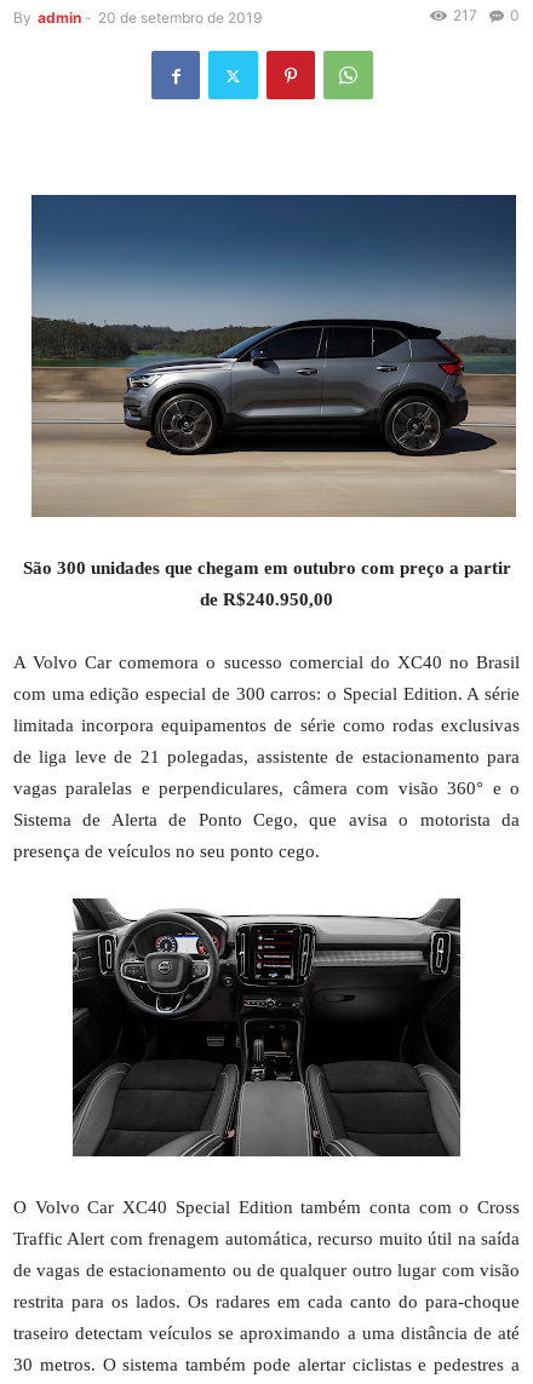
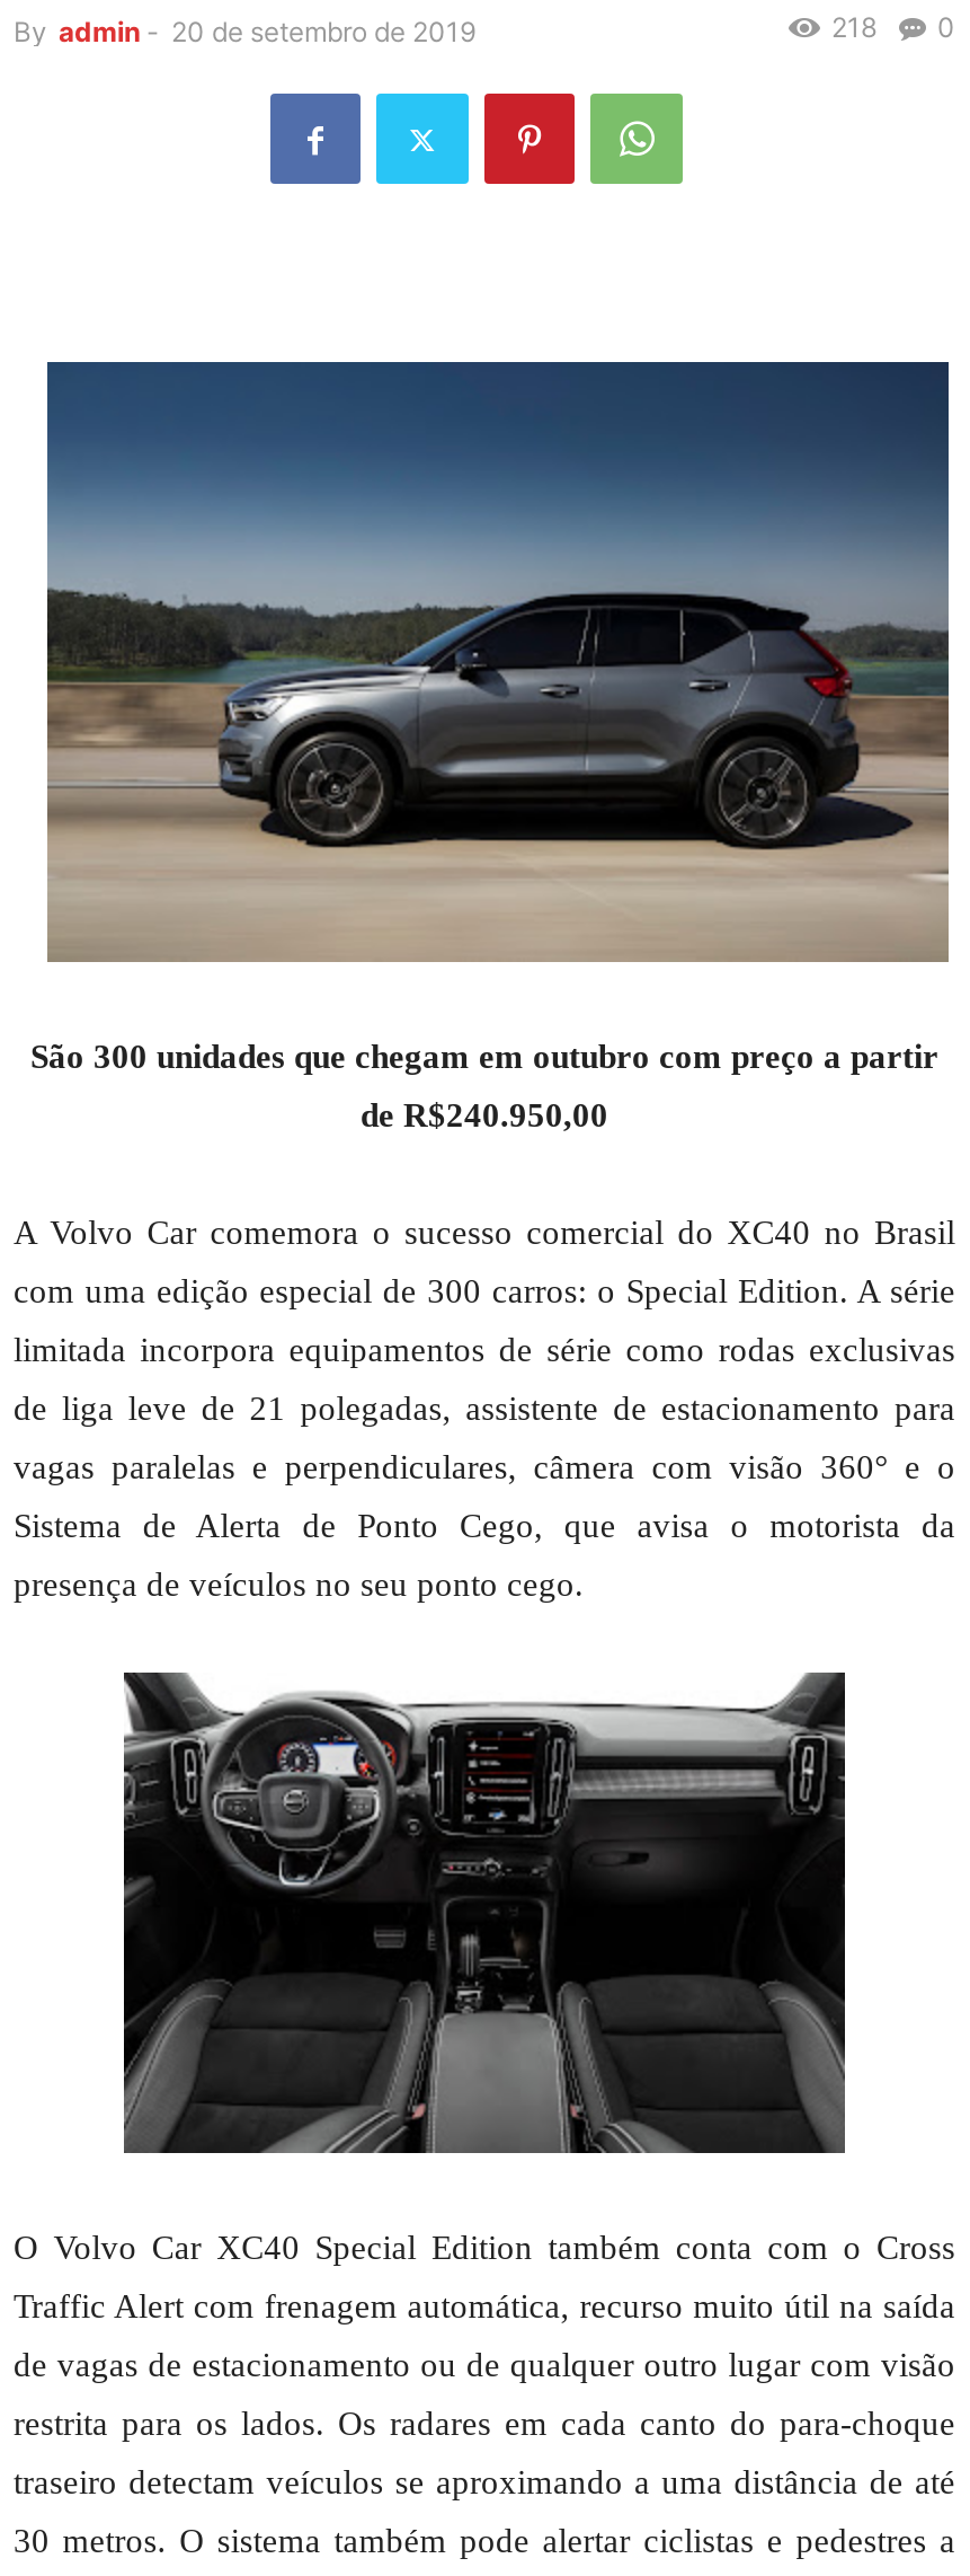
[453,6,520,24] 217 0 -> [831,10,955,44] 218 0

